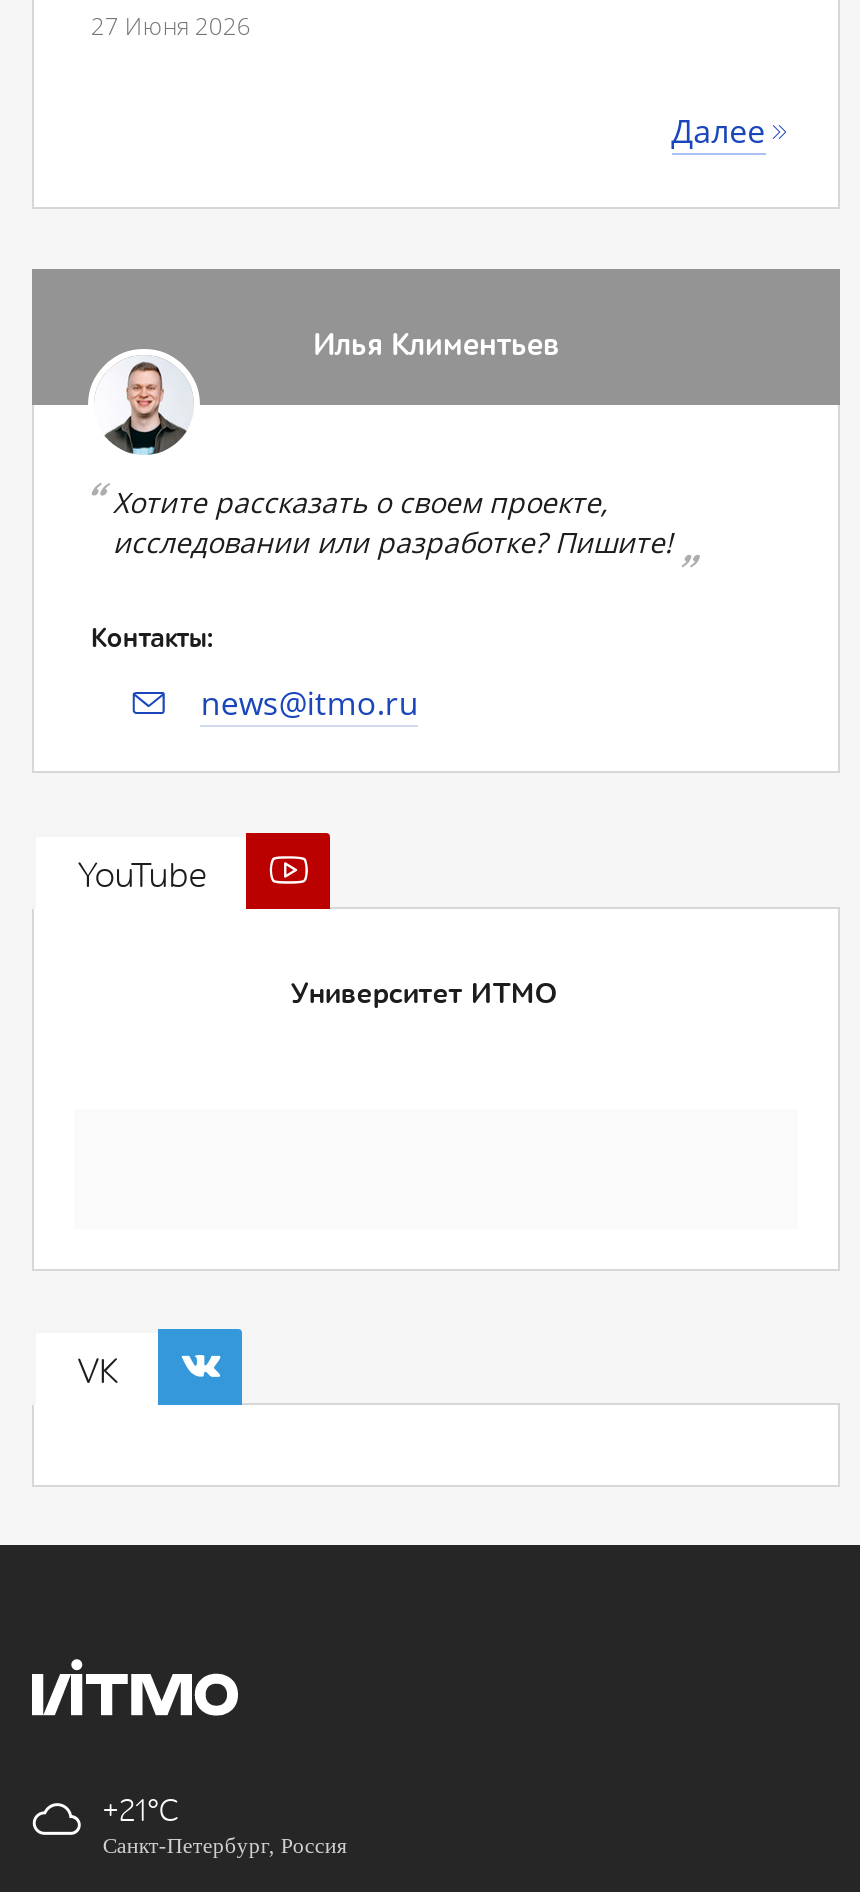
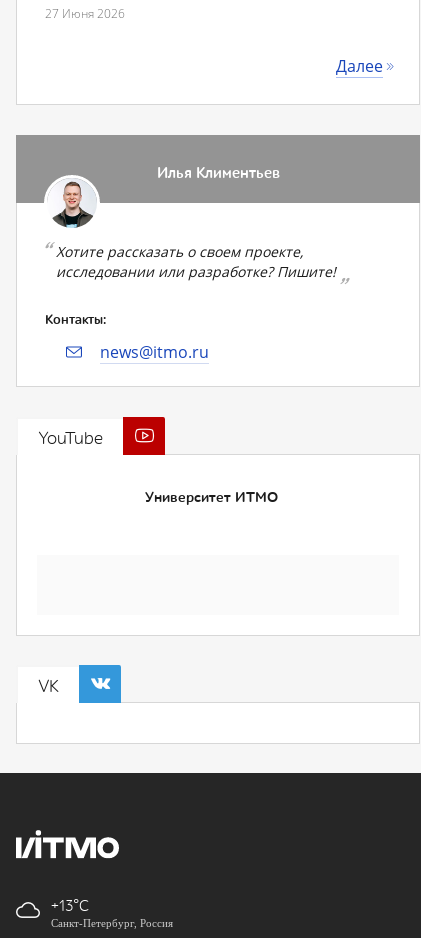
[103,1793,147,1831] +21 -> [51,897,73,916] +13

